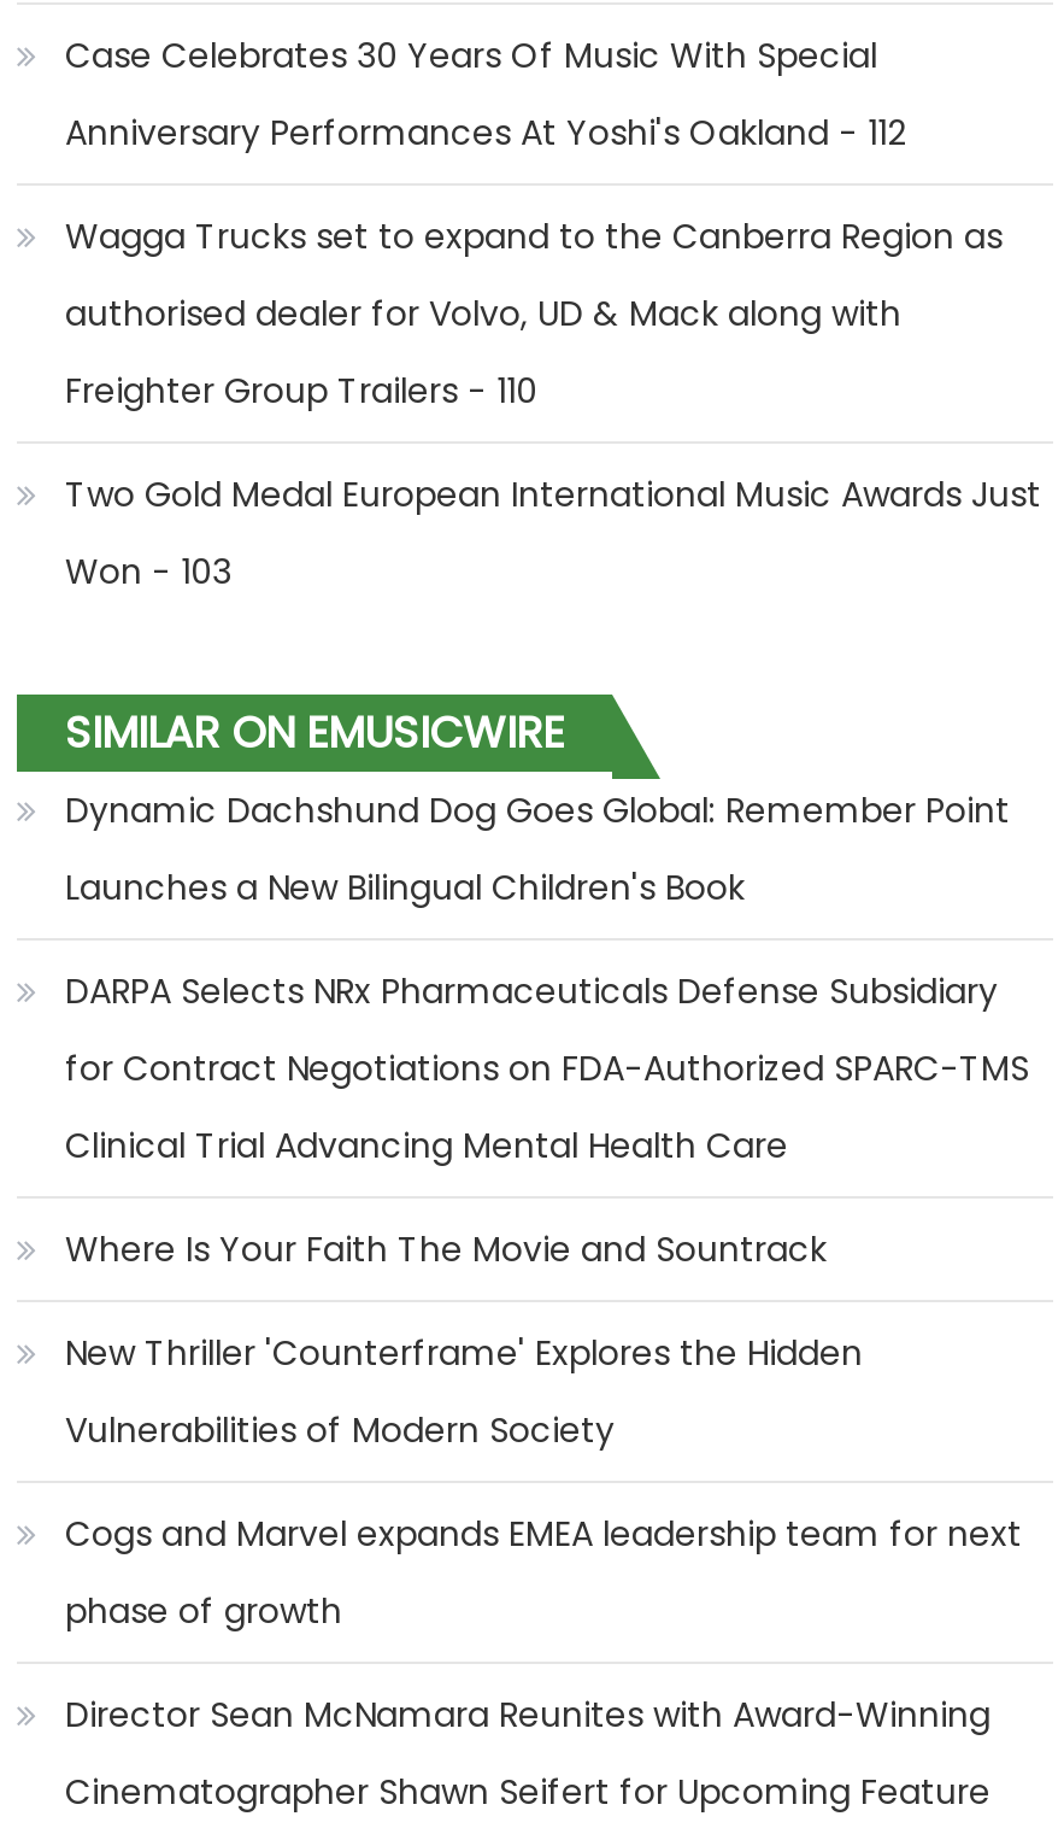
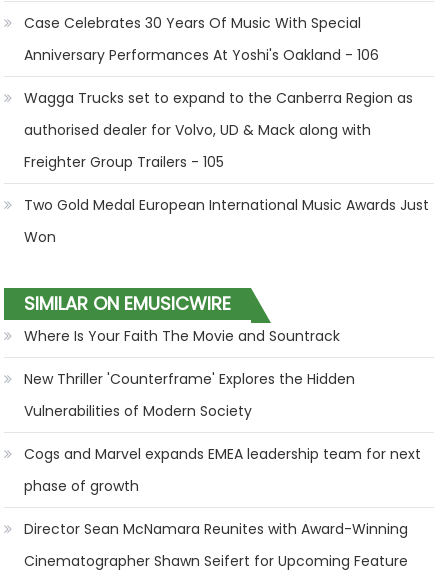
[65,109,906,157] Anniversary Performances At Yoshi's Oakland - 112 -> [24,45,379,65] Anniversary Performances At Yoshi's Oakland - 106
[65,367,537,415] Freighter Group Trailers - 110 -> [24,152,224,172] Freighter Group Trailers - 105
[65,547,231,596] Won - 103 -> [24,227,56,247] Won
[65,786,1029,1170] Dynamic Dachshund Dog Goes Global: Remember Point | Launches a New Bilingual Children's Book | DARPA Selects NRx Pharmaceuticals Defense Subsidiary | for Contract Negotiations on FDA-Authorized SPARC-TMS | Clinical Trial Advancing Mental Health Care -> none

